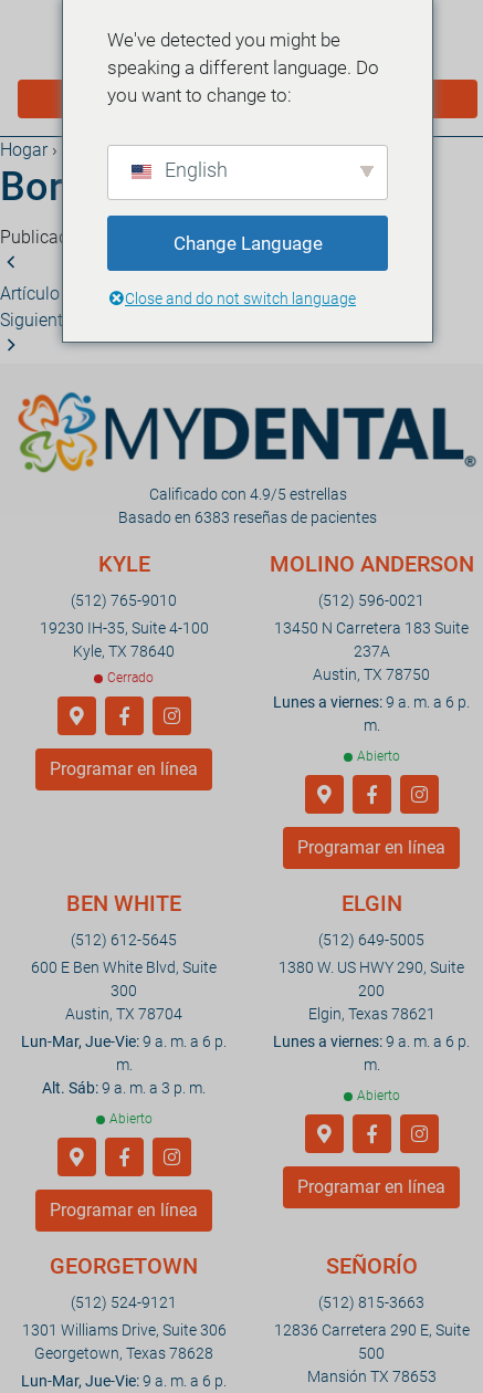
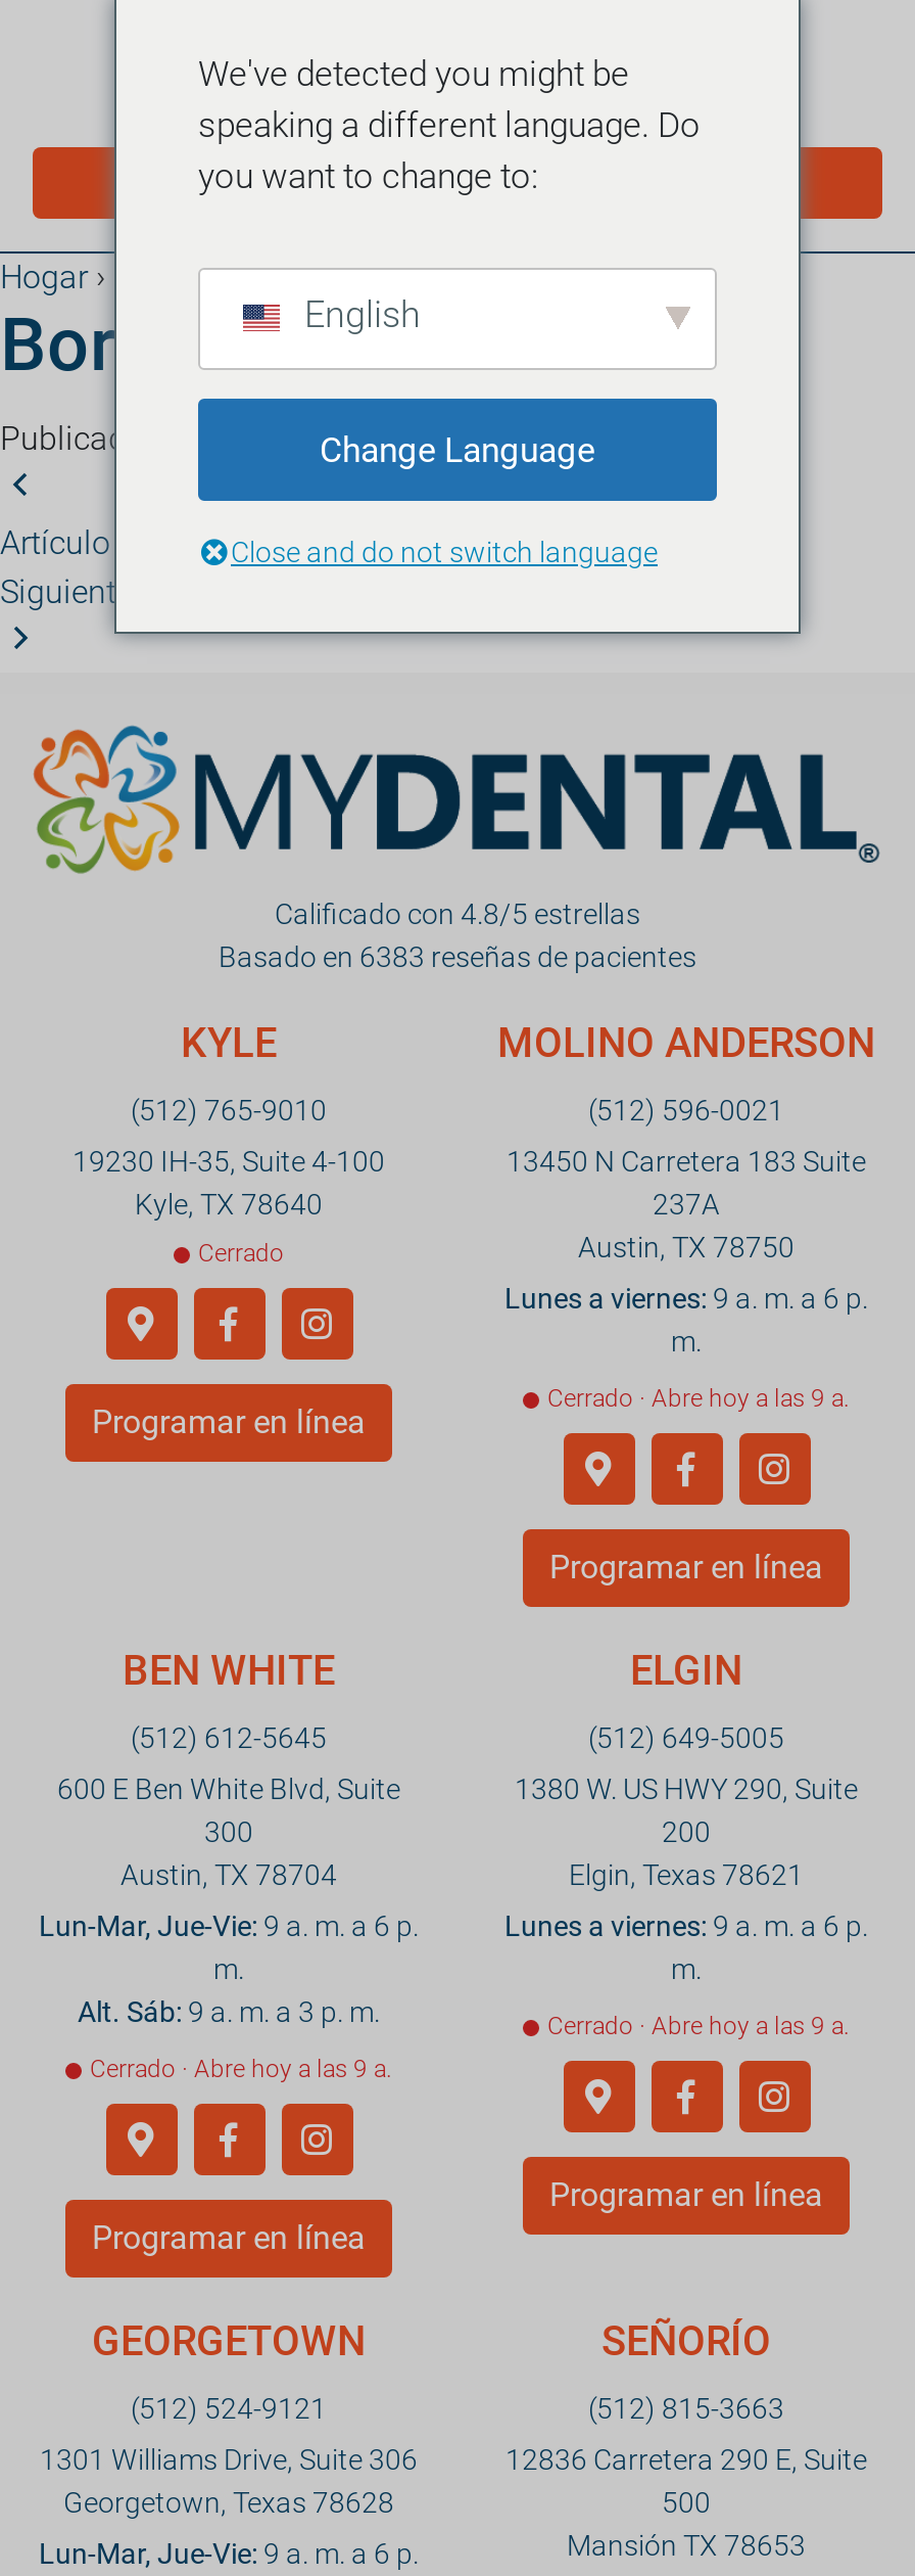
[149,485,347,503] Calificado con 4.9/5 estrellas -> [275,898,640,931] Calificado con 4.8/5 estrellas
[356,748,400,764] Abierto -> [547,1384,850,1413] Cerrado · Abre hoy a las 9 a.
[356,1088,400,1103] Abierto -> [547,2012,850,2041] Cerrado · Abre hoy a las 9 a.
[109,1111,152,1127] Abierto -> [90,2055,392,2084] Cerrado · Abre hoy a las 9 a.

